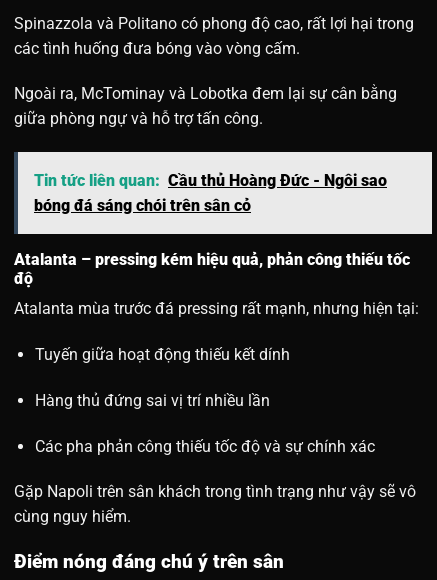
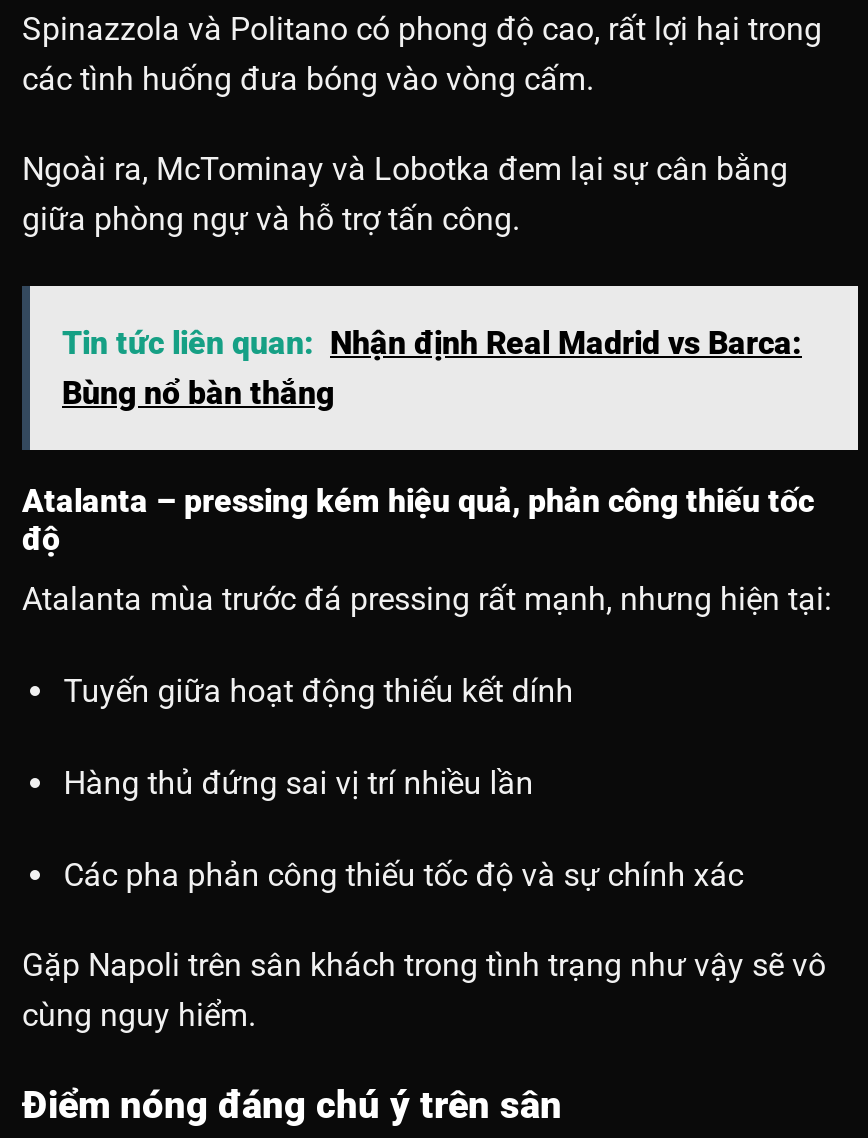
[34,171,387,215] Tin tức liên quan: Cầu thủ Hoàng Đức - Ngôi sao | bóng đá sáng chói trên sân cỏ -> [62,324,802,412] Tin tức liên quan: Nhận định Real Madrid vs Barca: | Bùng nổ bàn thắng

